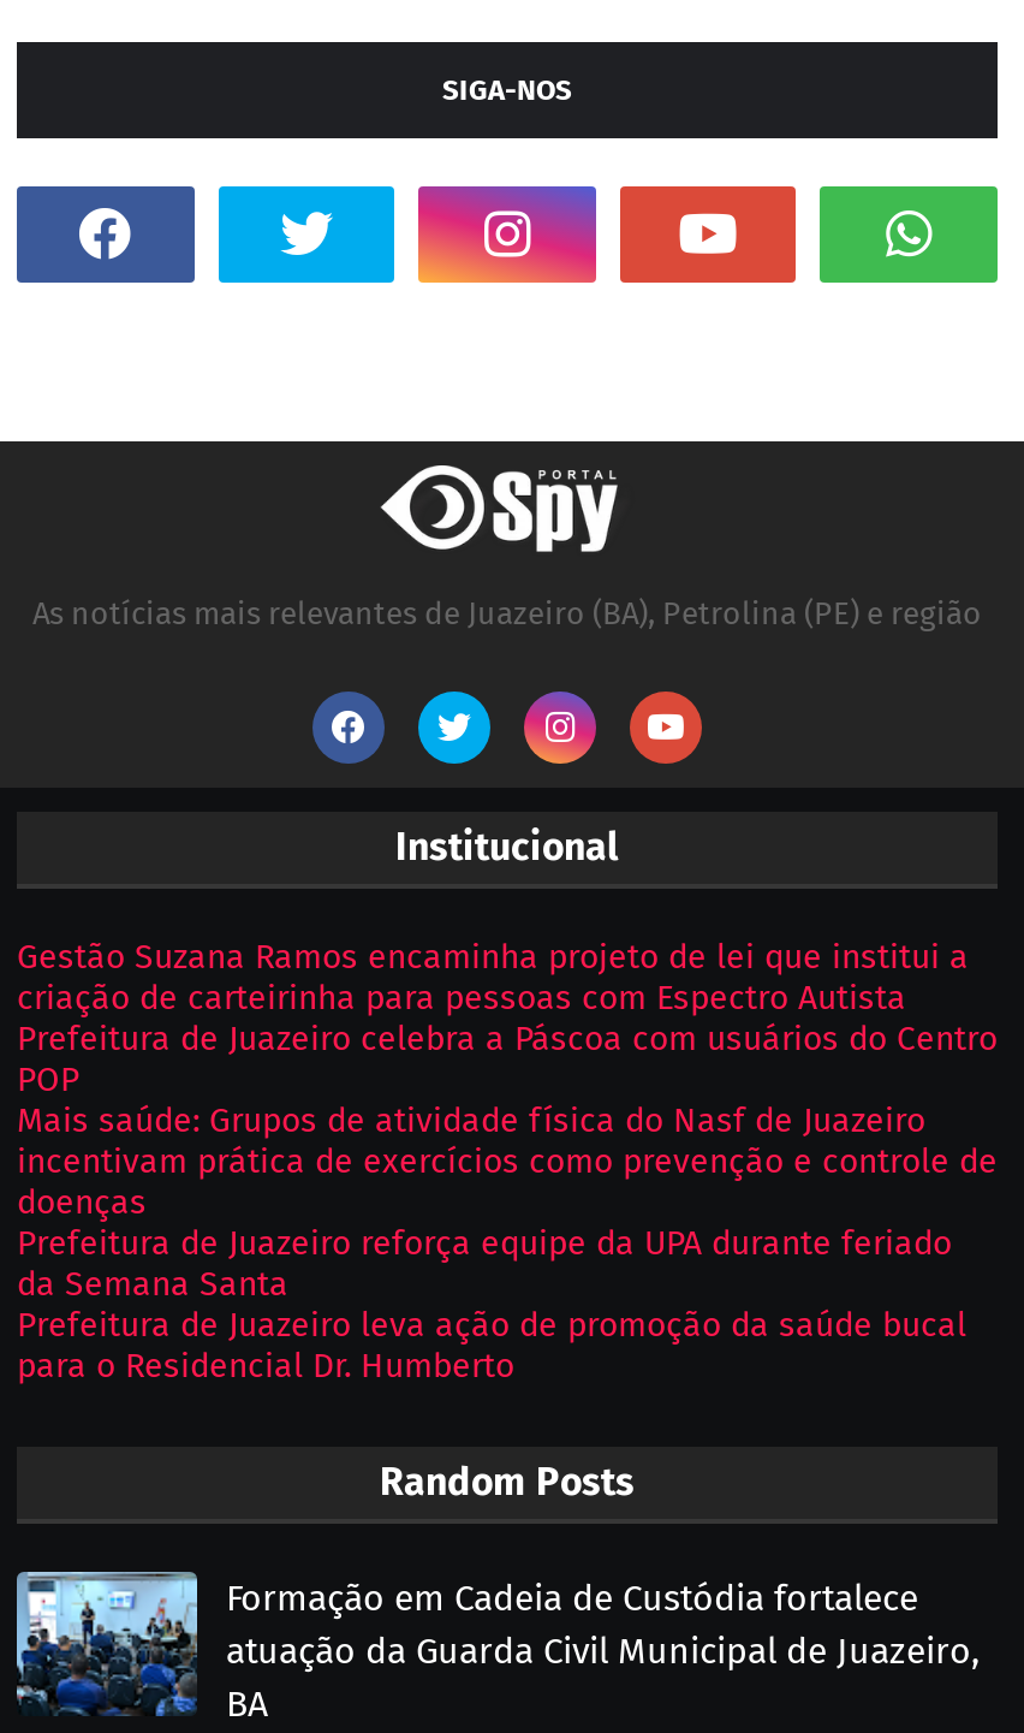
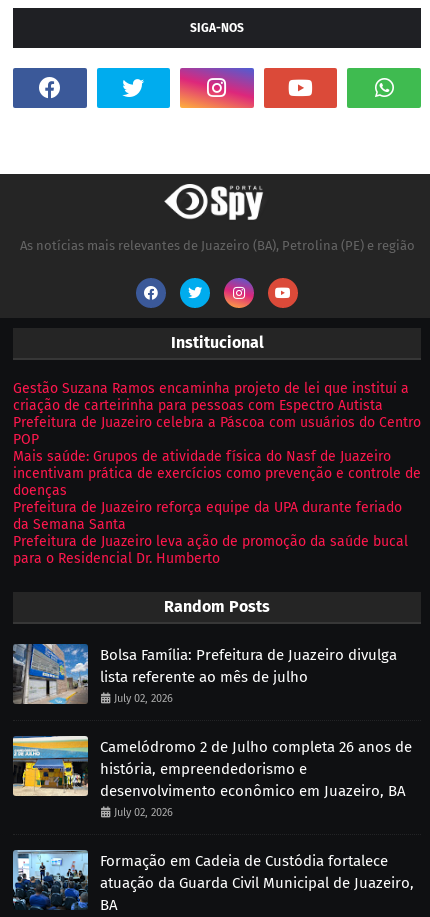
none -> [12,735,86,797] [image]
none -> [13,643,412,819] [image] | Bolsa Família: Prefeitura de Juazeiro divulga | lista referente ao mês de julho | July 02, 2026 | Camelódromo 2 de Julho completa 26 anos de | história, empreendedorismo e | desenvolvimento econômico em Juazeiro, BA | July 02, 2026

